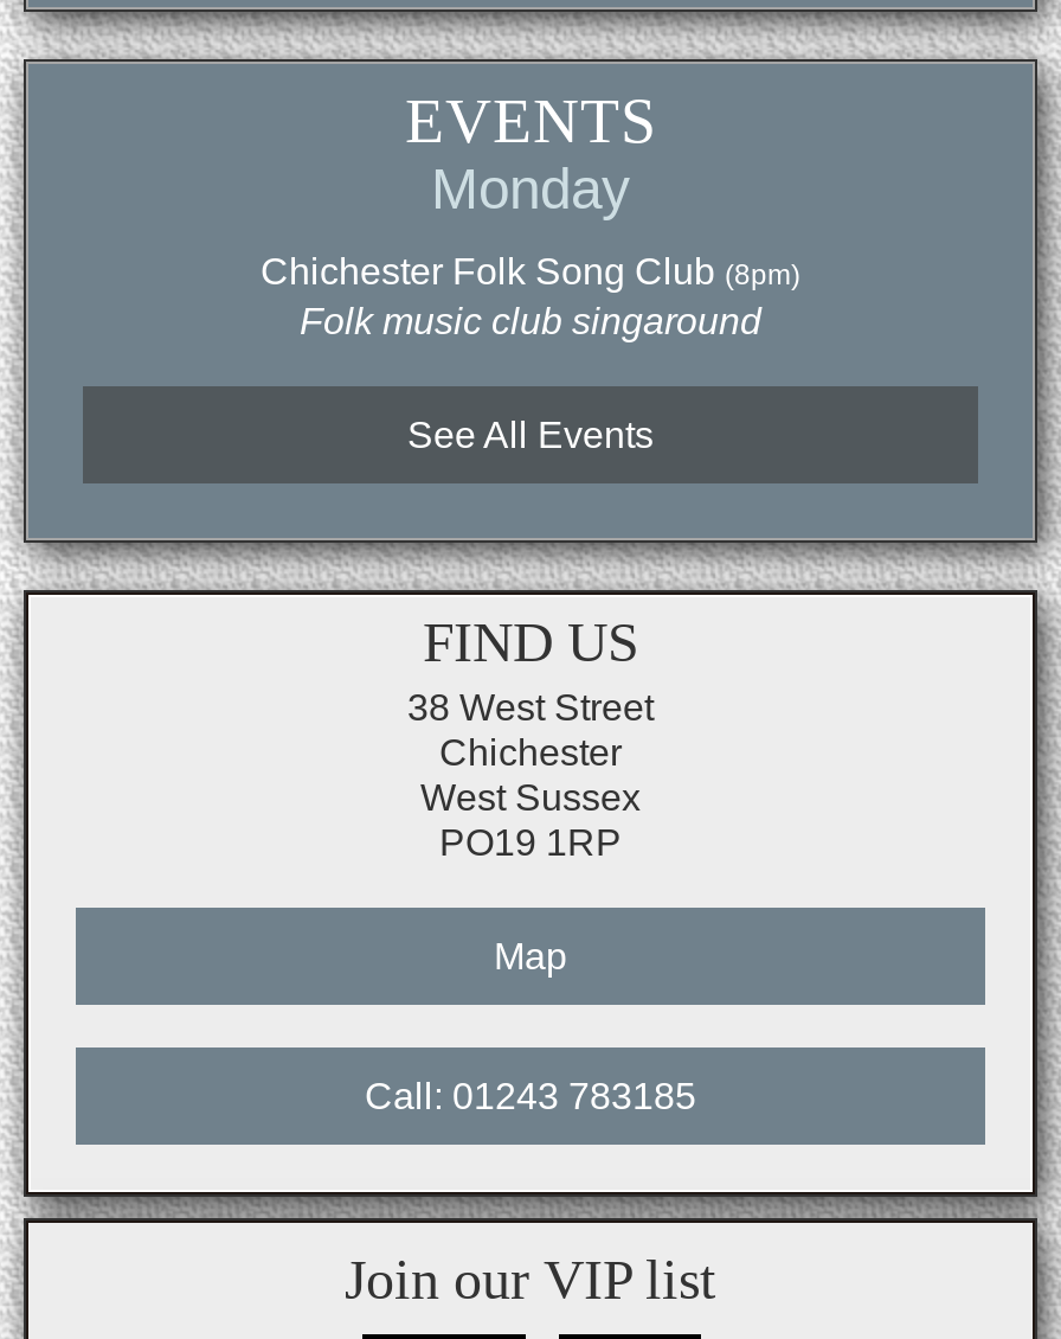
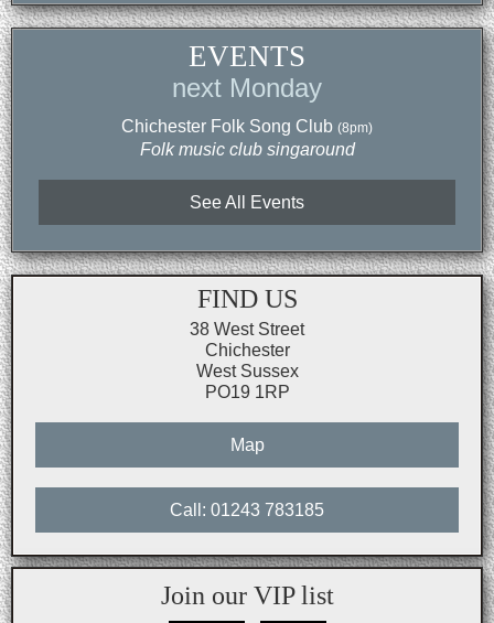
[431,156,630,220] Monday -> [172,73,322,103] next Monday

